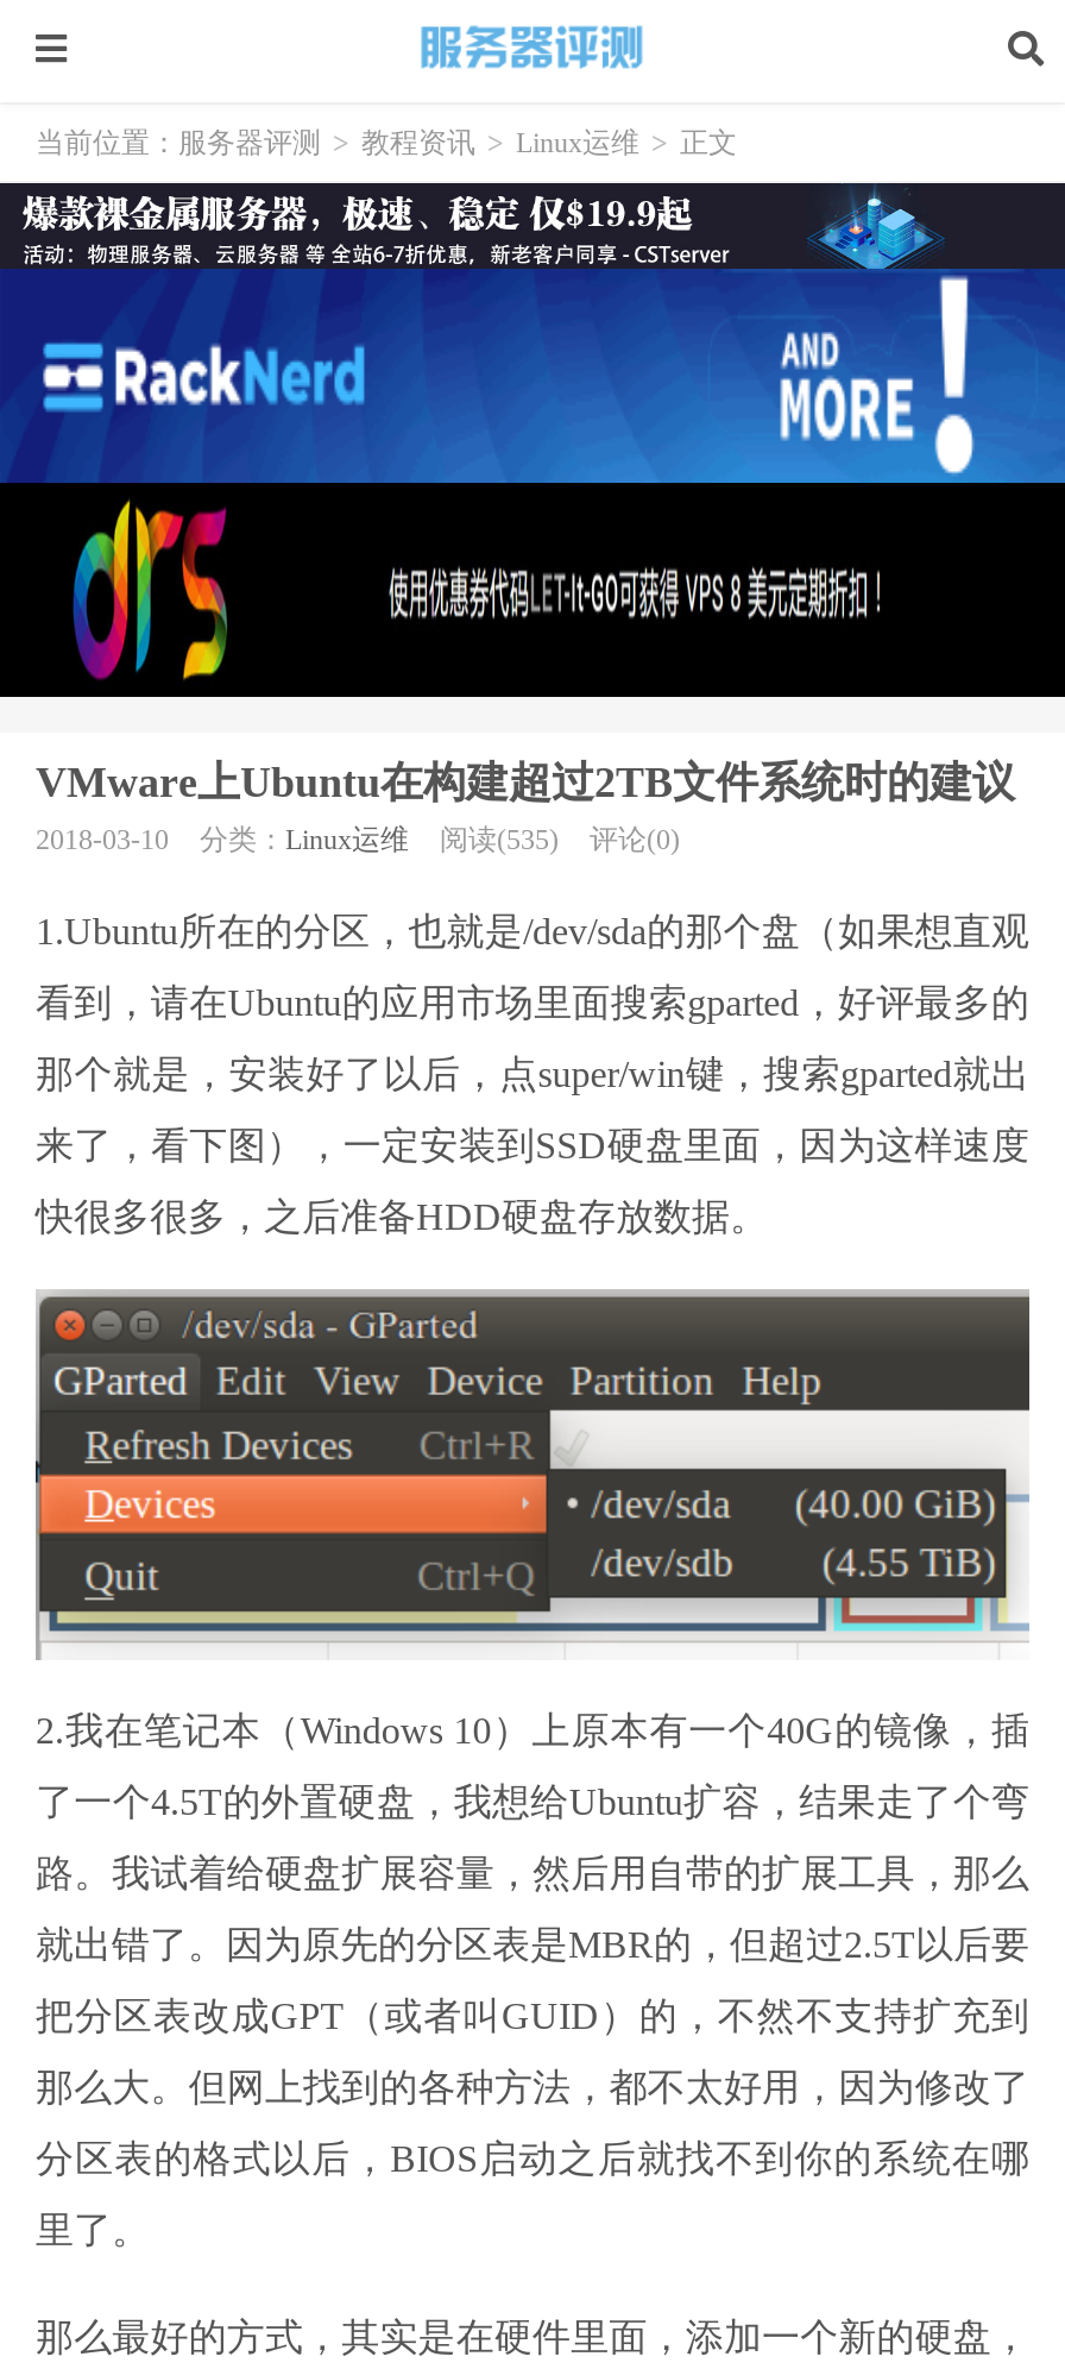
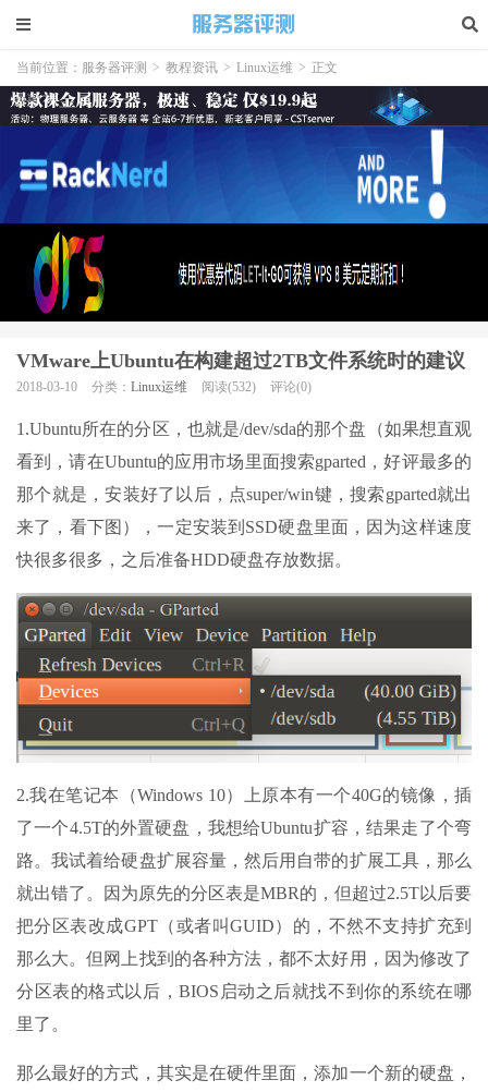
[36,822,680,856] 2018-03-10 分类：Linux运维 阅读(535) 评论(0) -> [16,379,312,394] 2018-03-10 分类：Linux运维 阅读(532) 评论(0)

